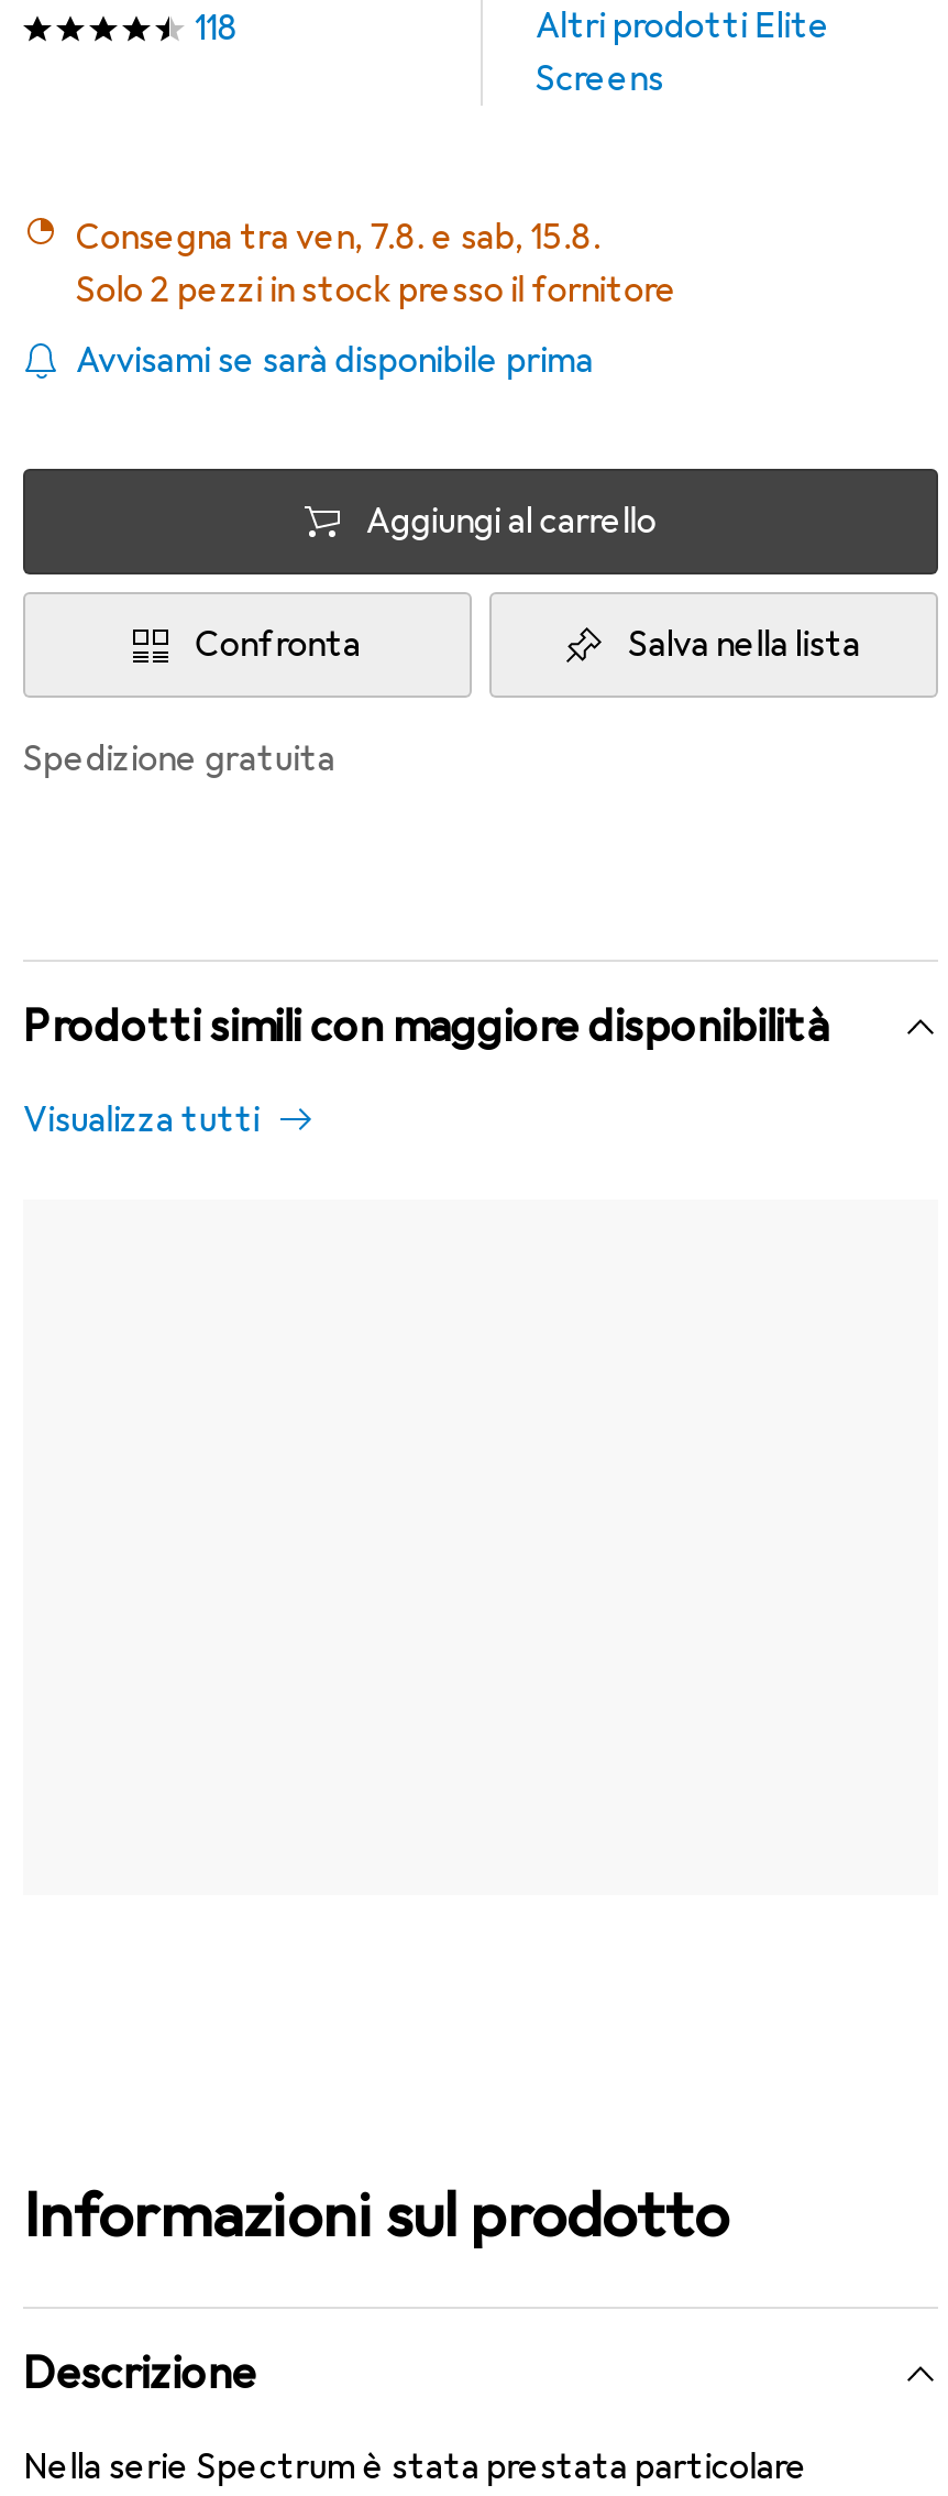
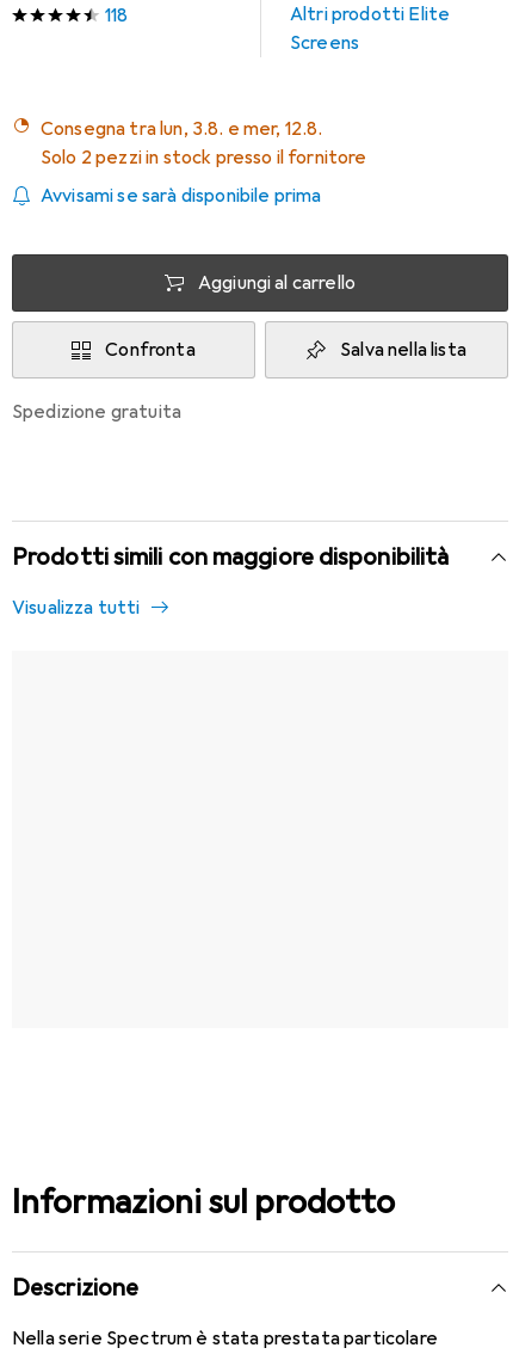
[101,216,601,260] Consegna tra ven, 7.8. e sab, 15.8. -> [54,117,323,141] Consegna tra lun, 3.8. e mer, 12.8.

